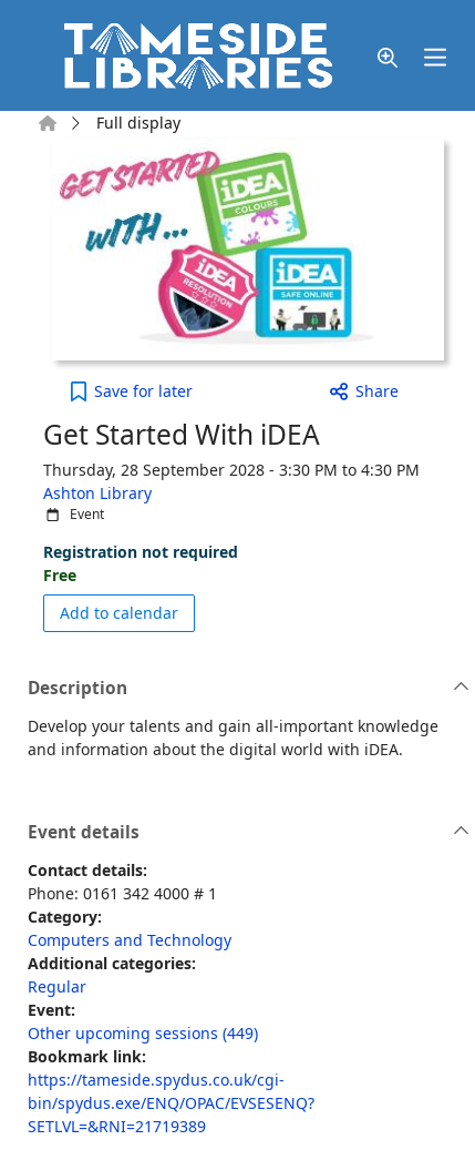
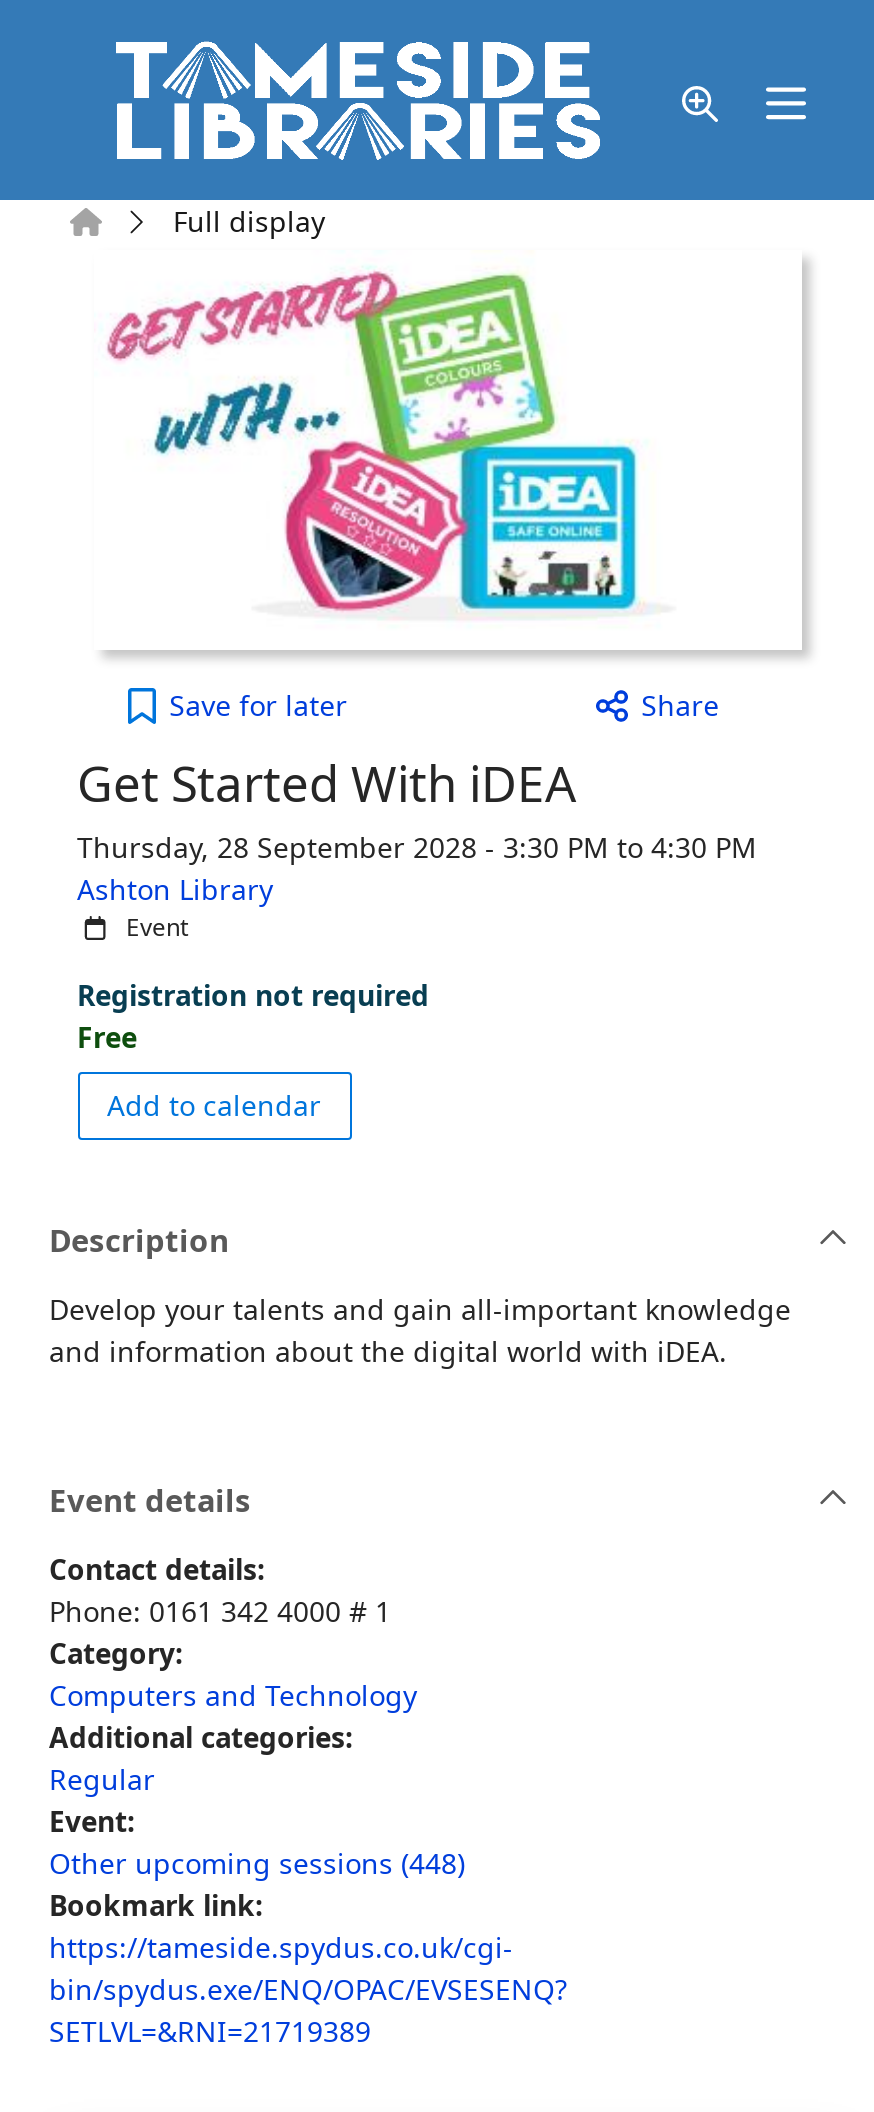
[27,1022,257,1043] Other upcoming sessions (449) -> [49,1843,465,1881] Other upcoming sessions (448)

